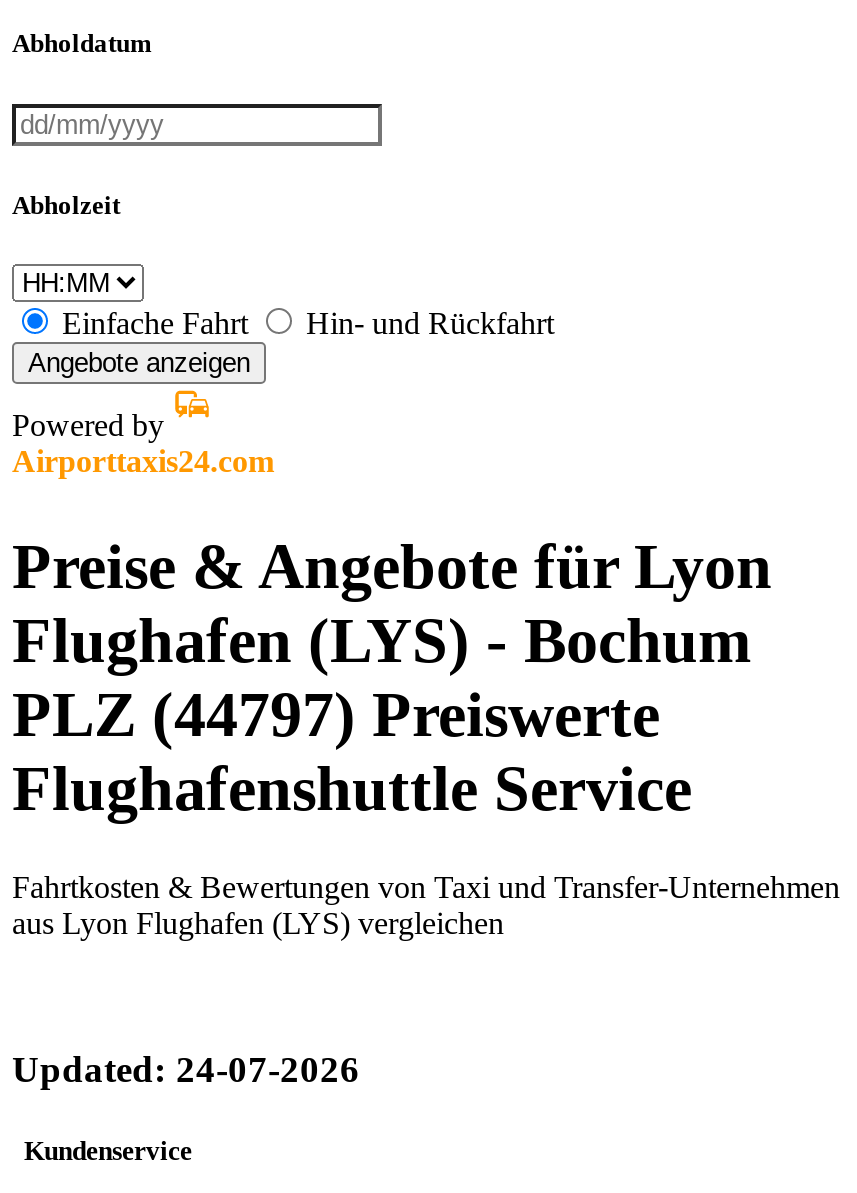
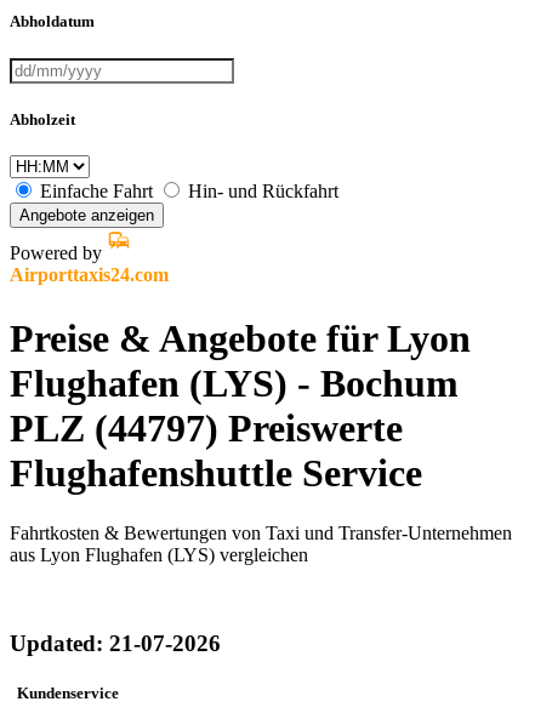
[12,1048,360,1090] Updated: 24-07-2026 -> [10,631,221,656] Updated: 21-07-2026

